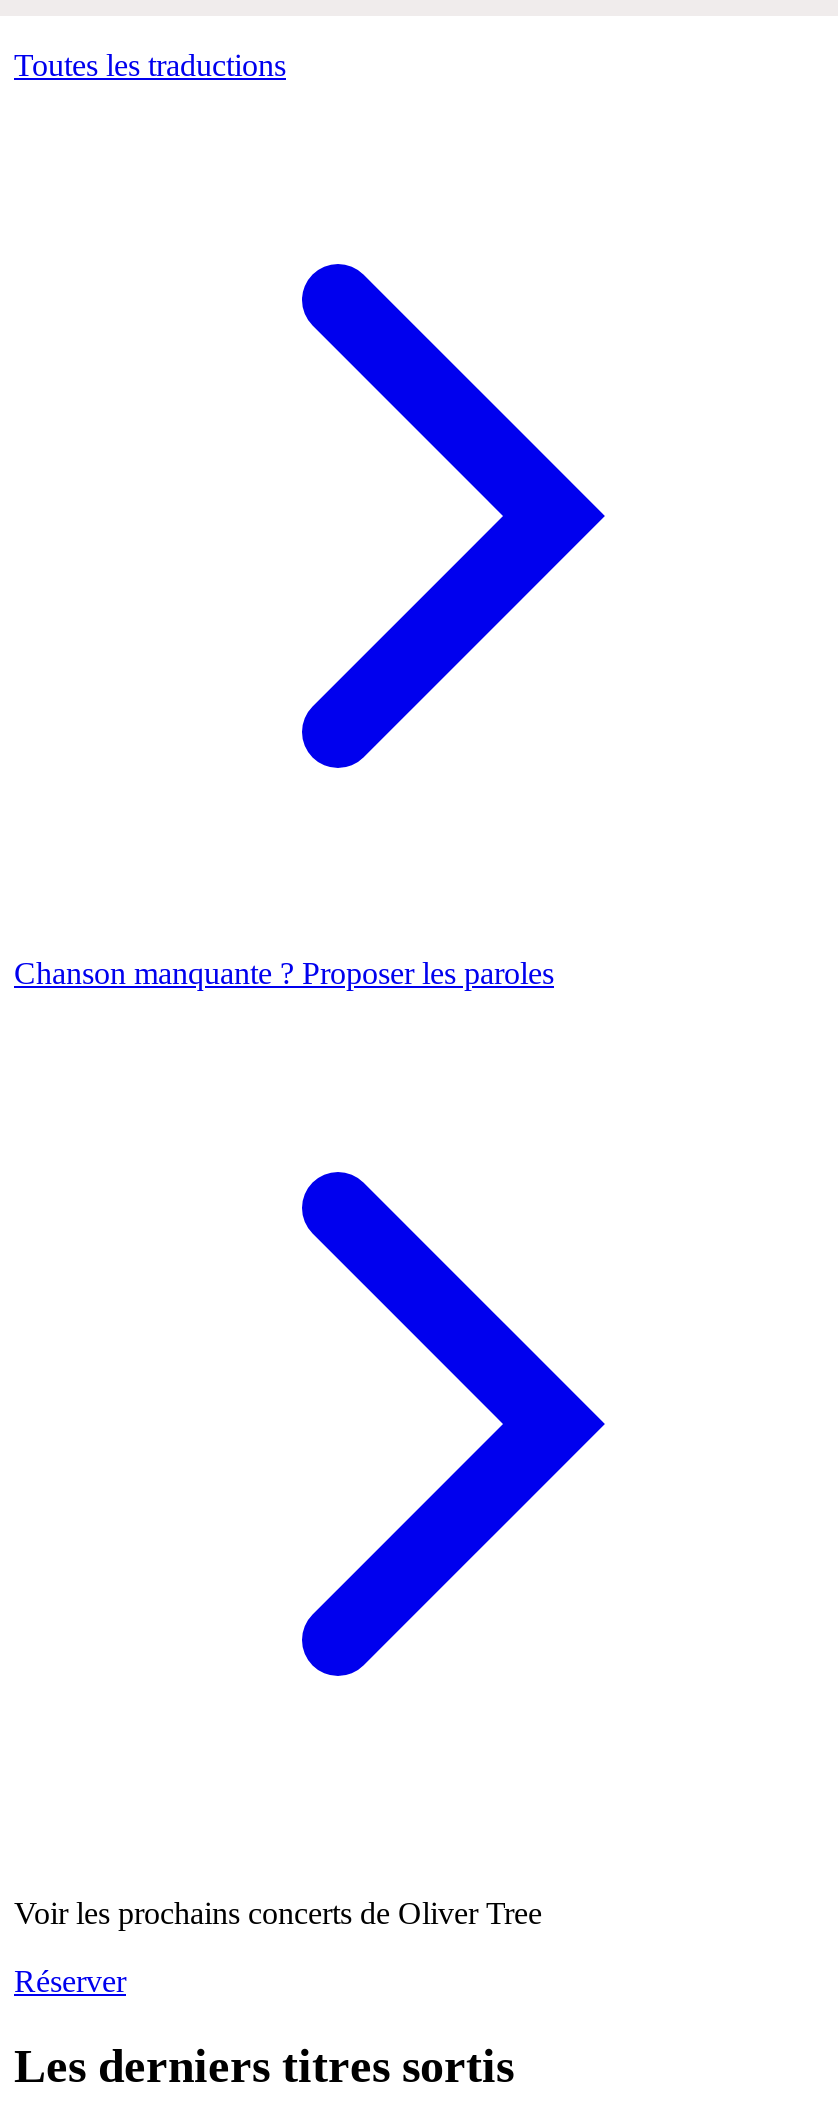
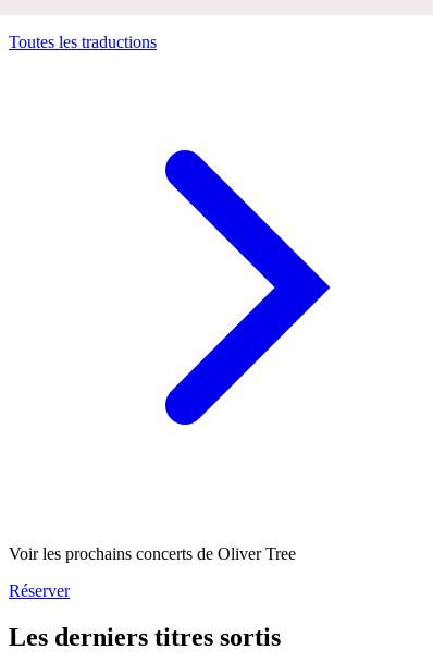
[14,956,554,990] Chanson manquante ? Proposer les paroles -> none

